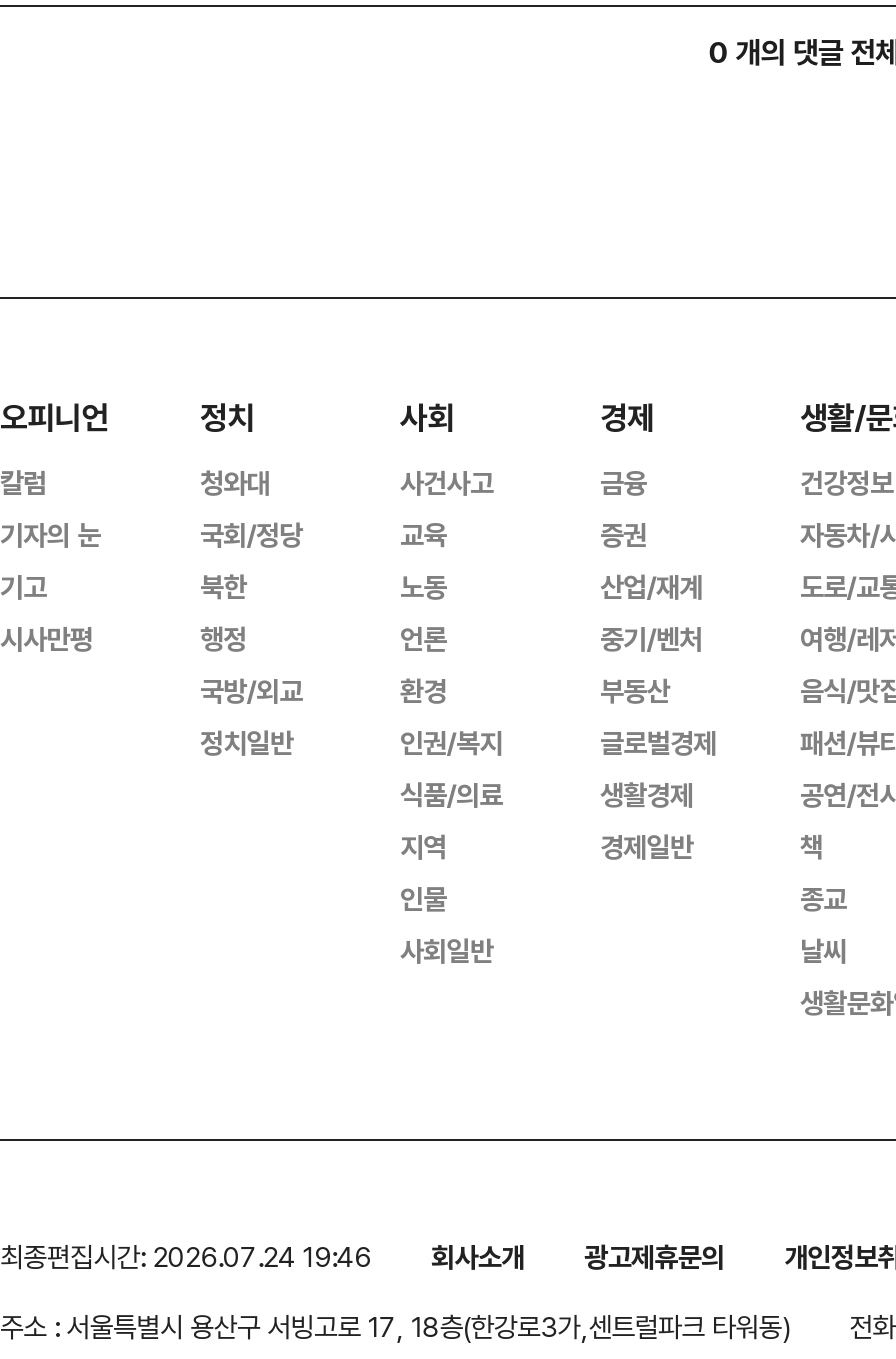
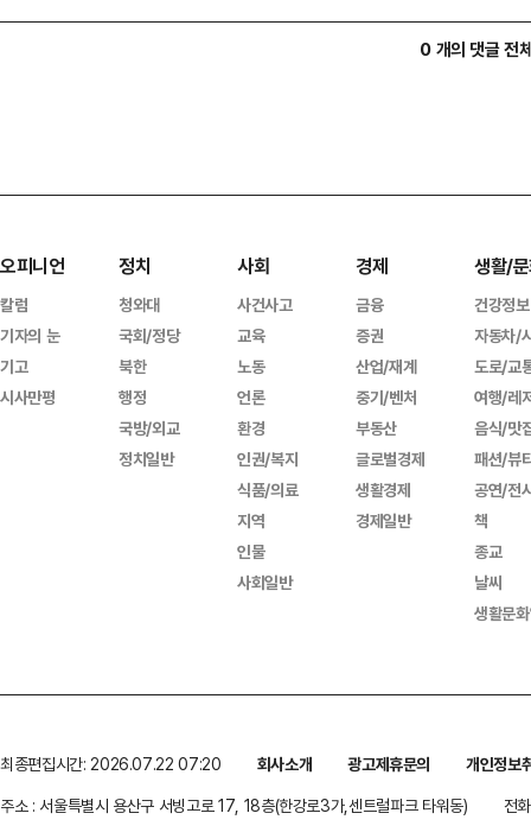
[0,1237,371,1275] 최종편집시간: 2026.07.24 19:46 -> [0,752,221,775] 최종편집시간: 2026.07.22 07:20

